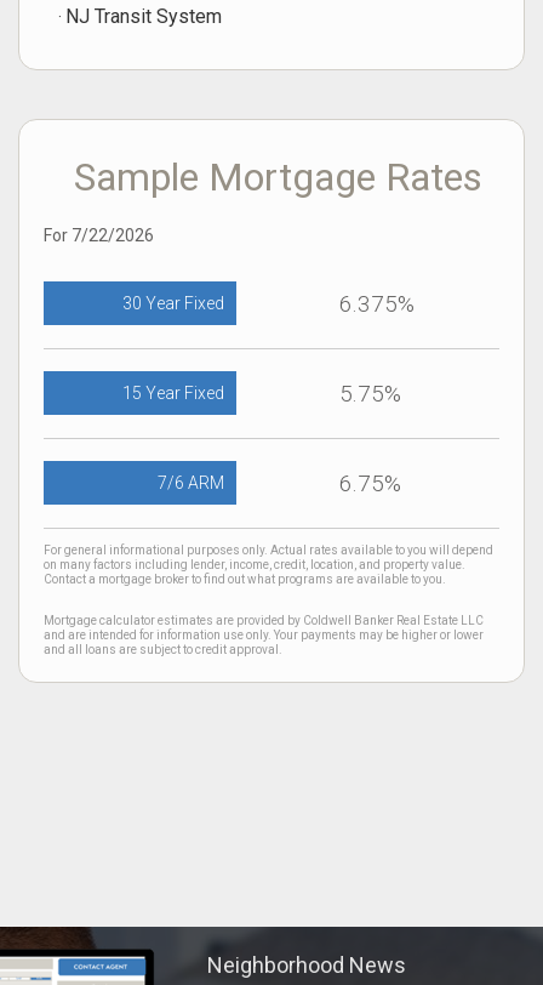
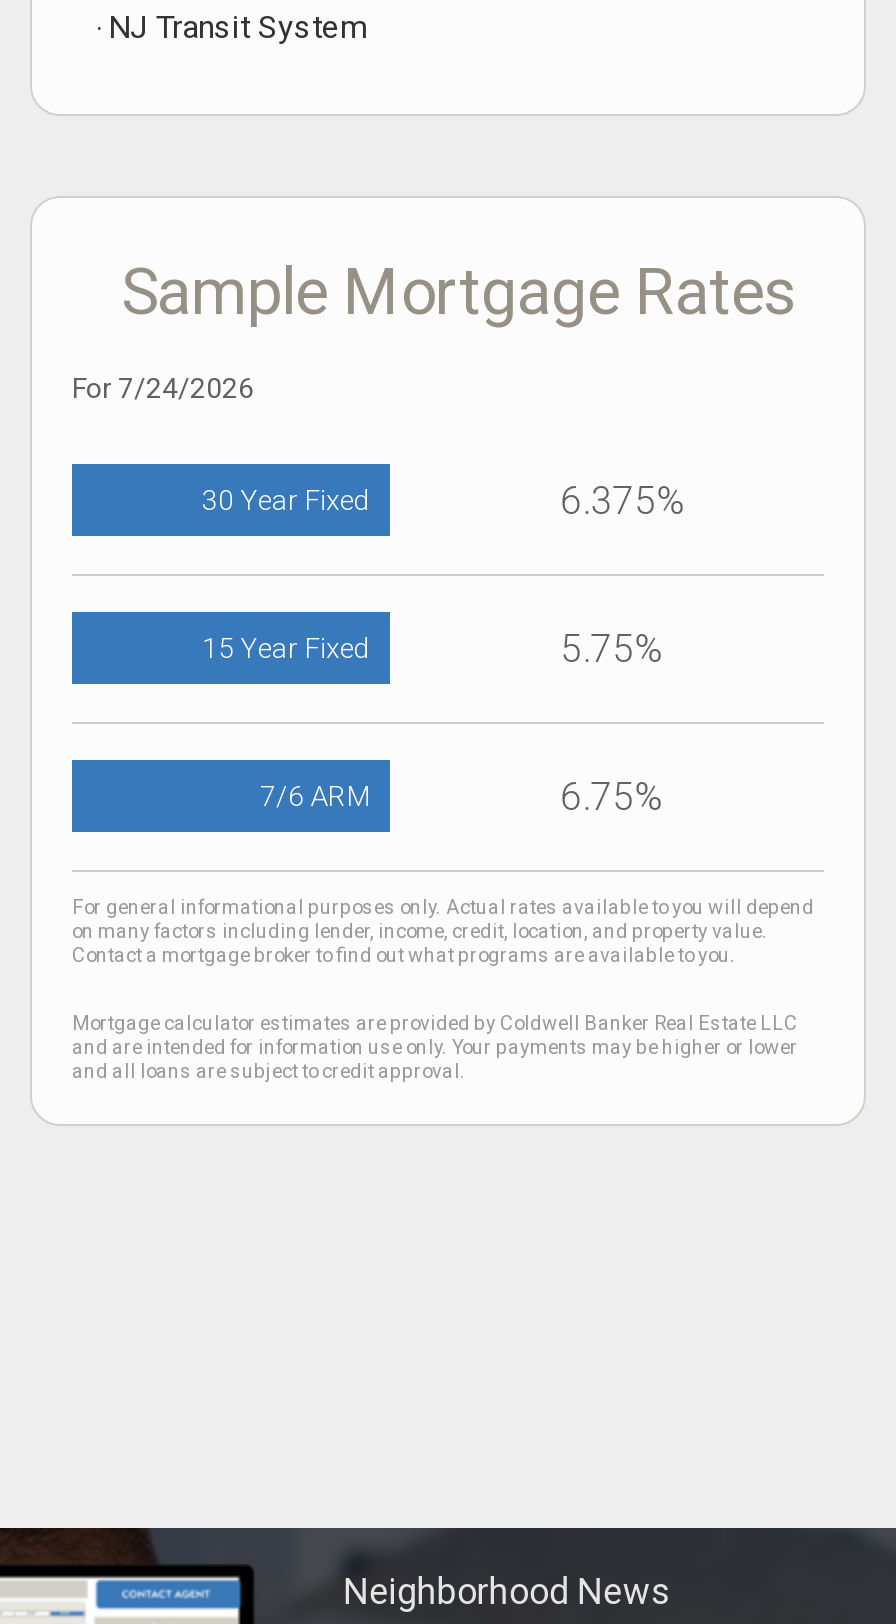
[44,226,154,245] For 7/22/2026 -> [72,373,254,405] For 7/24/2026

